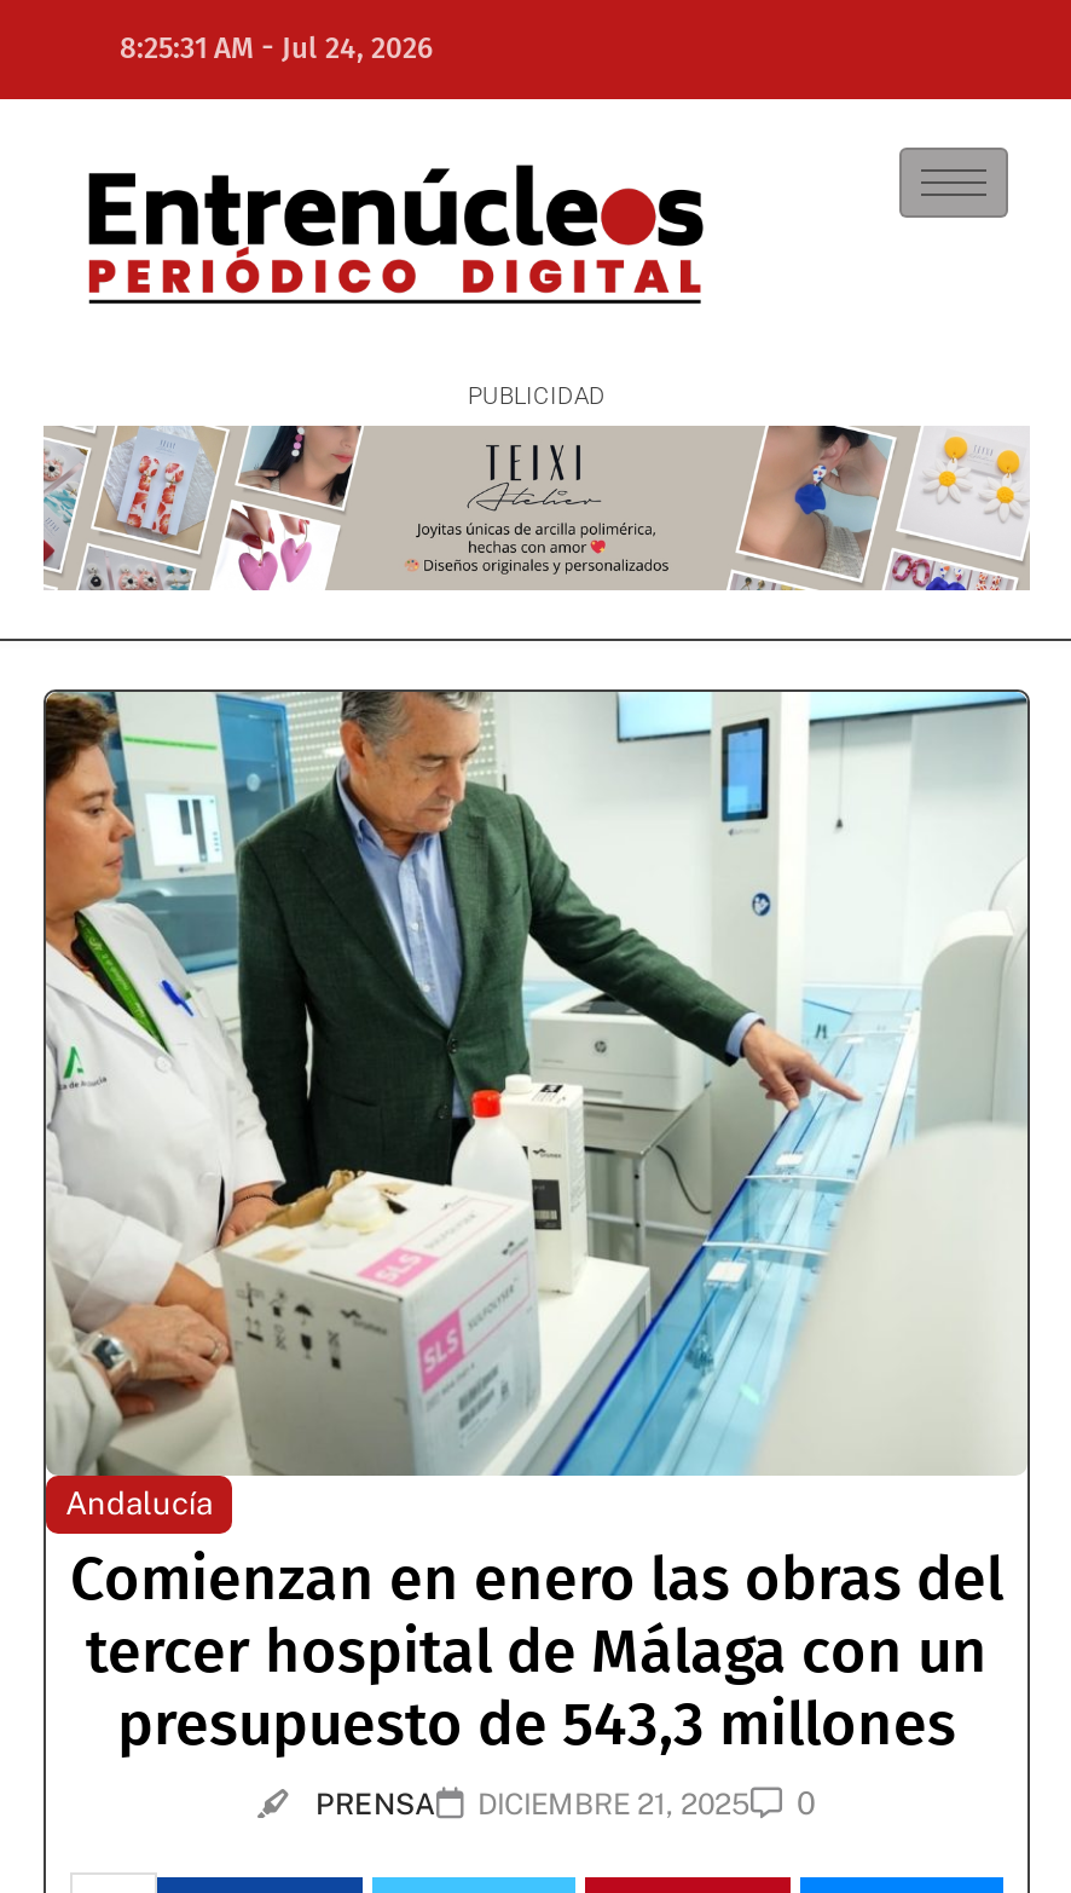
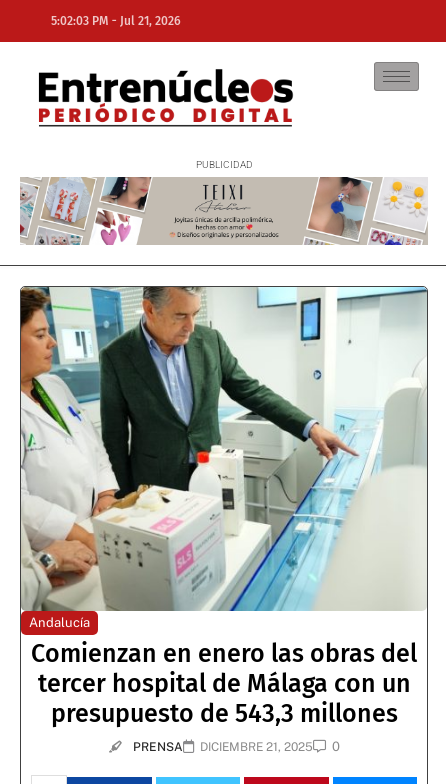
[120,22,434,68] 8:25:31 AM - Jul 24, 2026 -> [51,10,181,29] 5:02:03 PM - Jul 21, 2026

